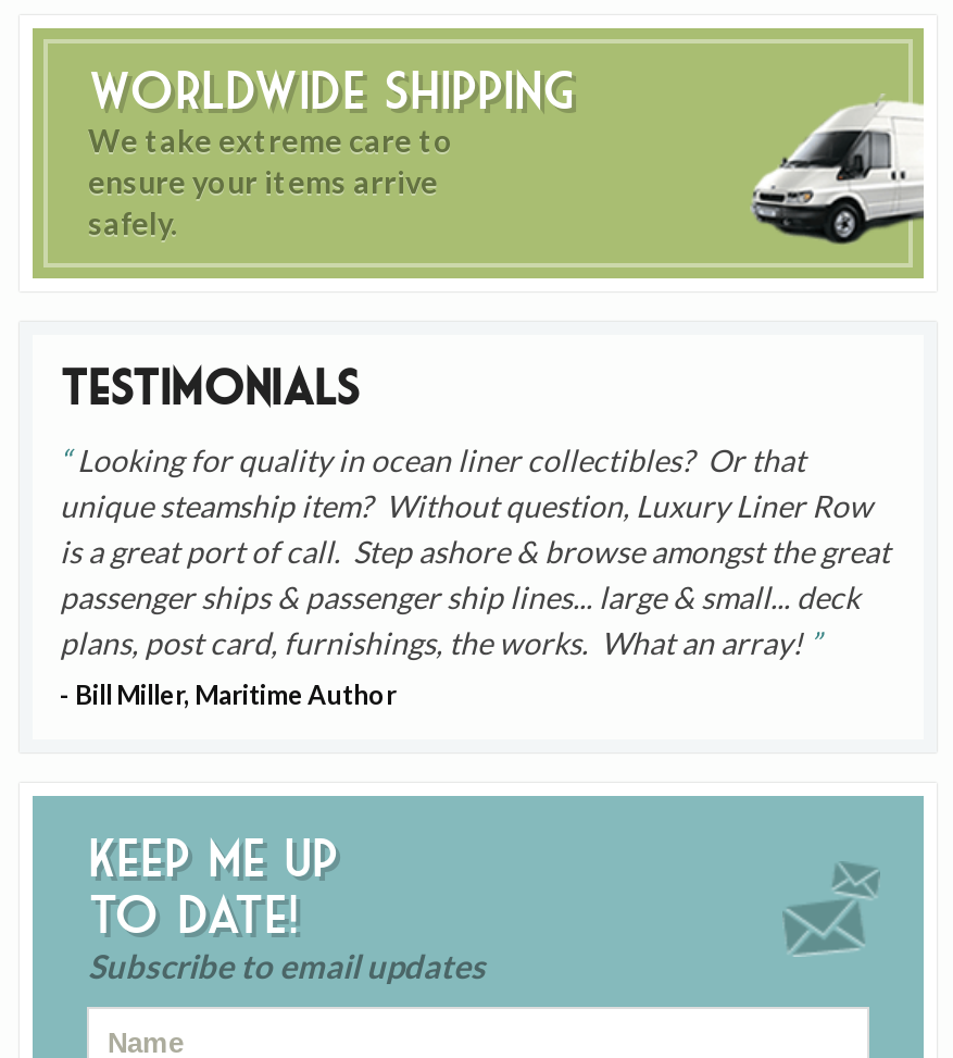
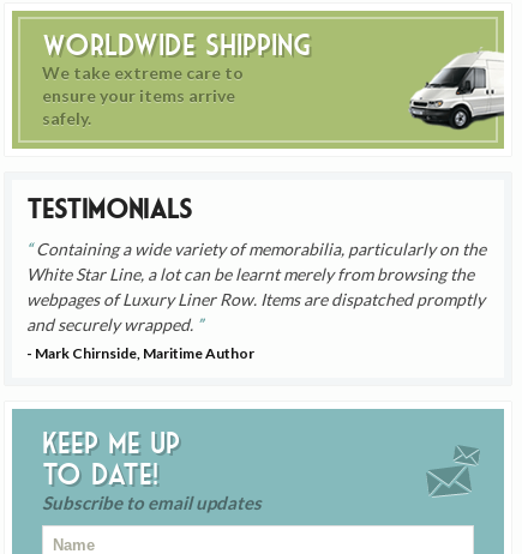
[60,442,890,710] Looking for quality in ocean liner collectibles? Or that | unique steamship item? Without question, Luxury Liner Row | is a great port of call. Step ashore & browse amongst the great | passenger ships & passenger ship lines... large & small... deck | plans, post card, furnishings, the works. What an array! | - Bill Miller, Maritime Author -> [27,239,486,362] Containing a wide variety of memorabilia, particularly on the | White Star Line, a lot can be learnt merely from browsing the | webpages of Luxury Liner Row. Items are dispatched promptly | and securely wrapped. | - Mark Chirnside, Maritime Author

